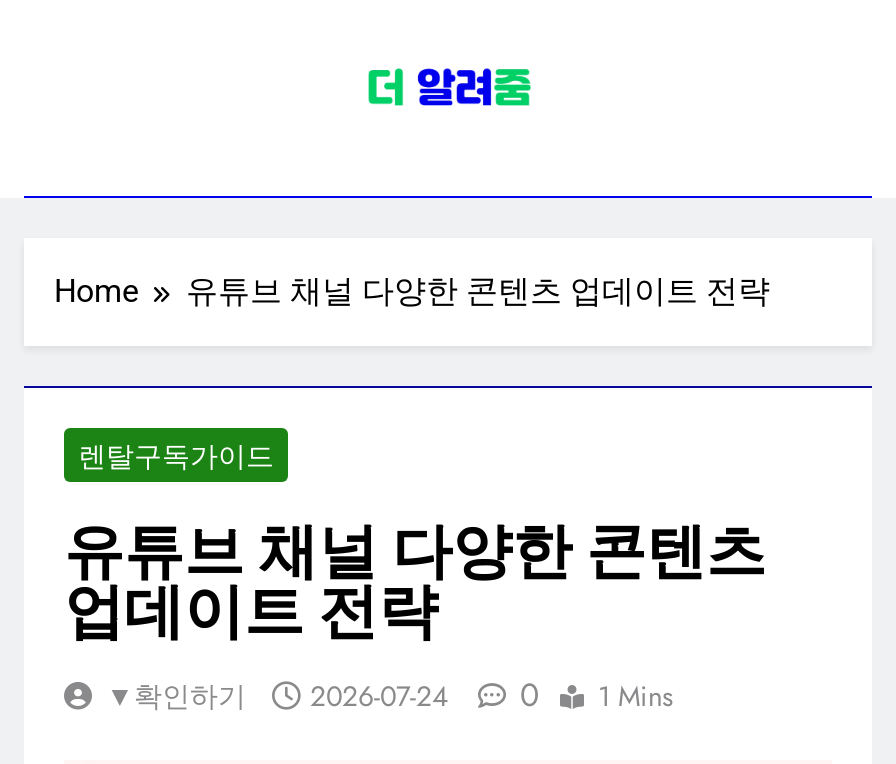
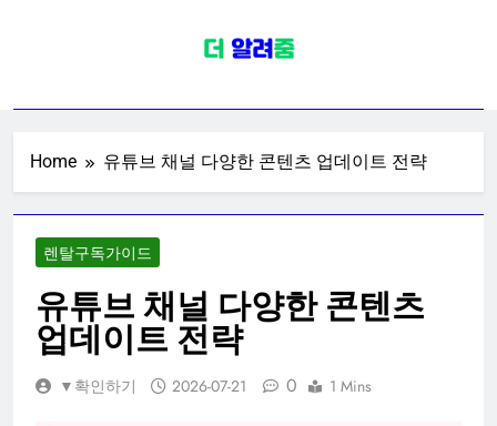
[310,675,448,715] 2026-07-24 -> [172,375,246,397] 2026-07-21

